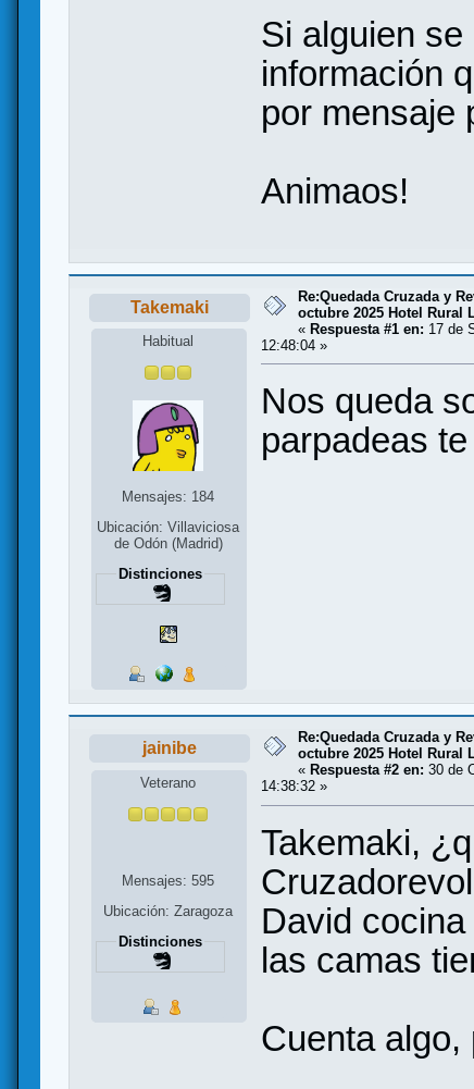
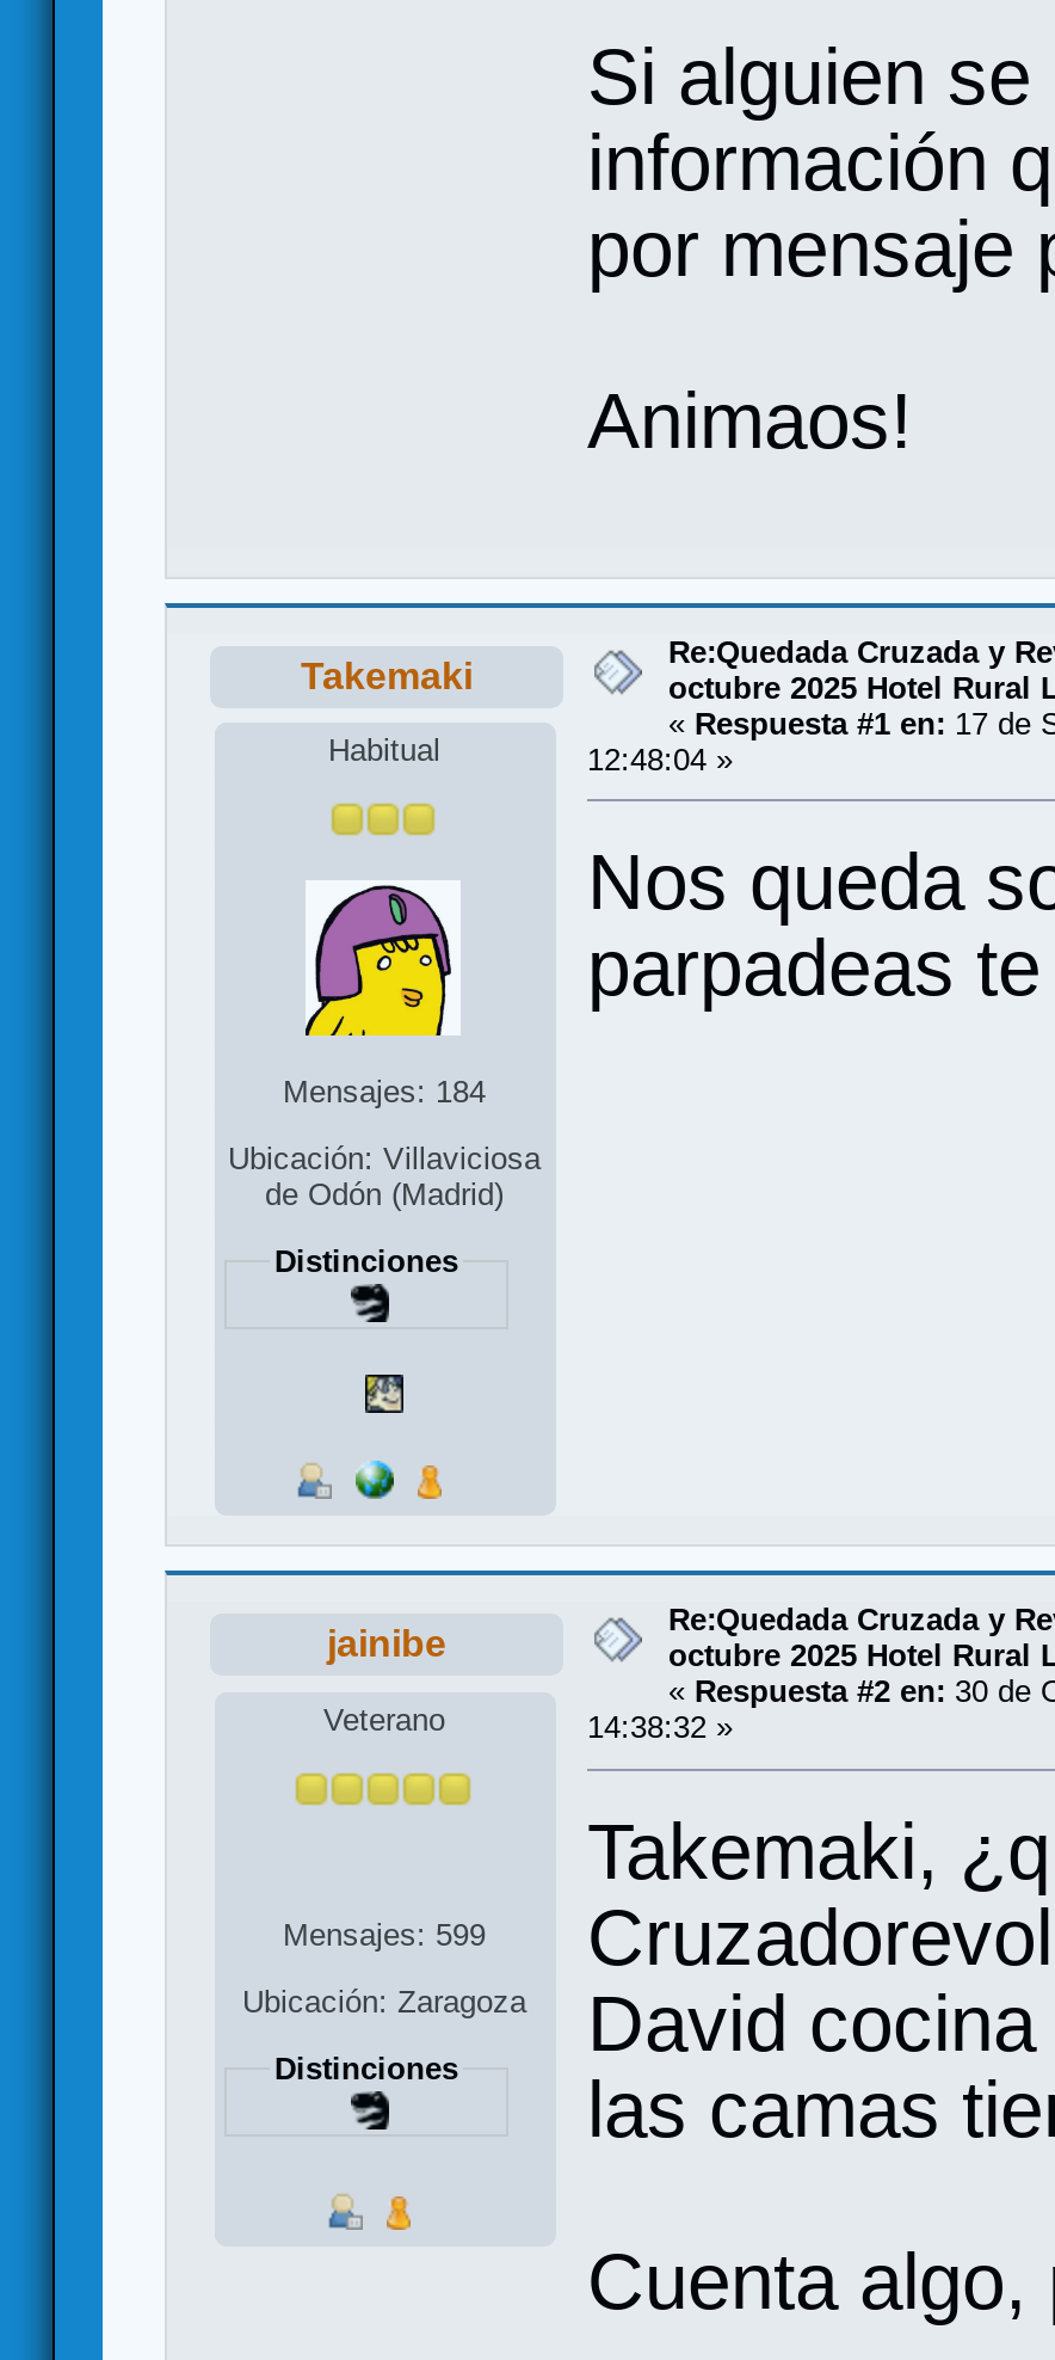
[122,872,215,888] Mensajes: 595 -> [283,1916,485,1952] Mensajes: 599

